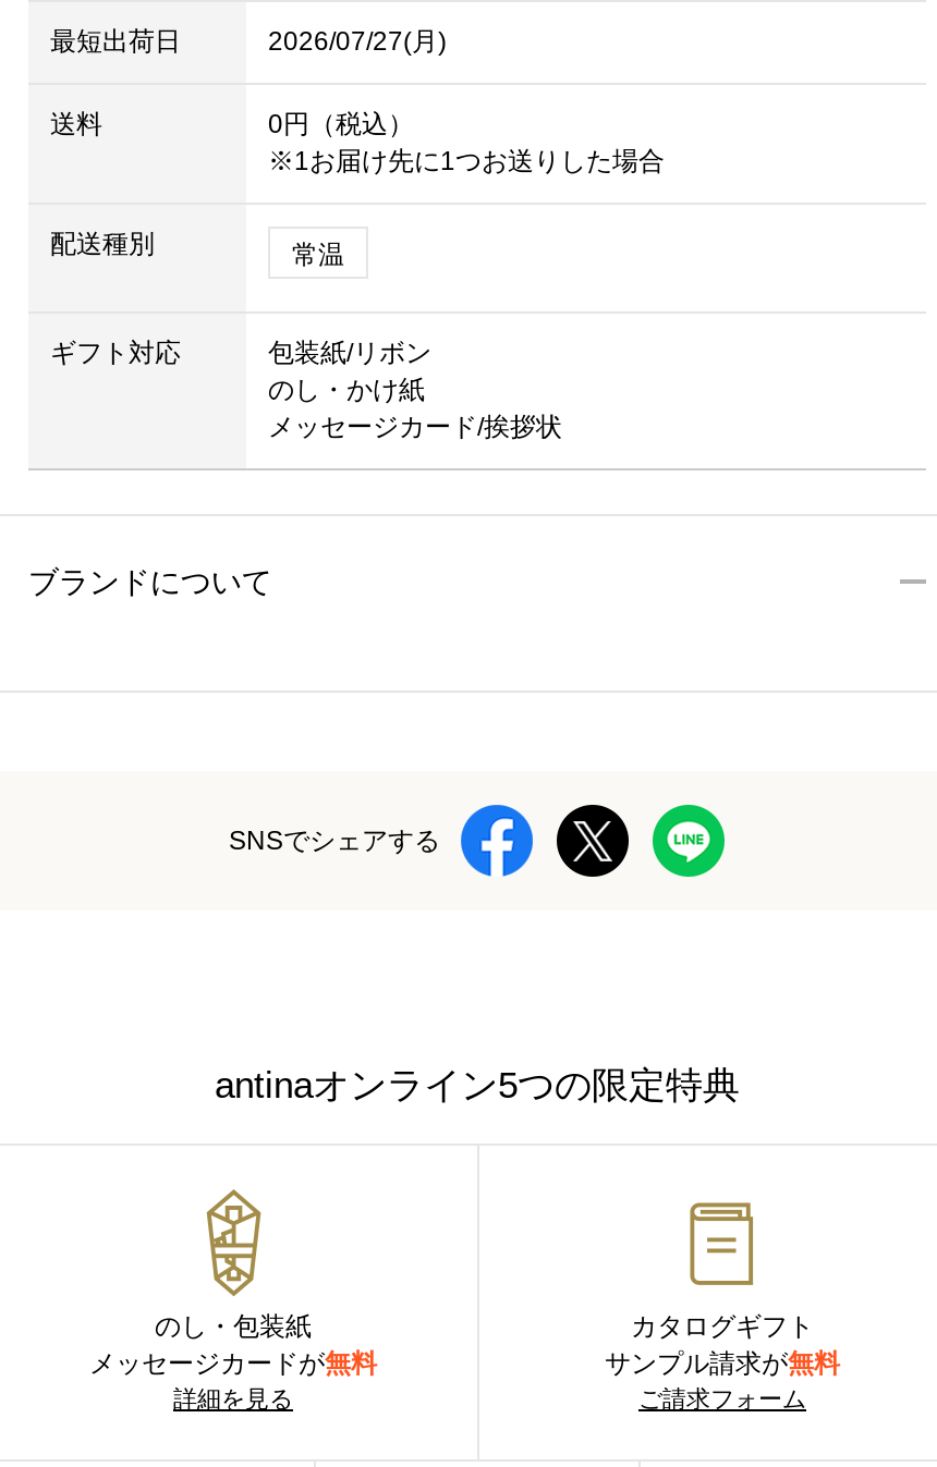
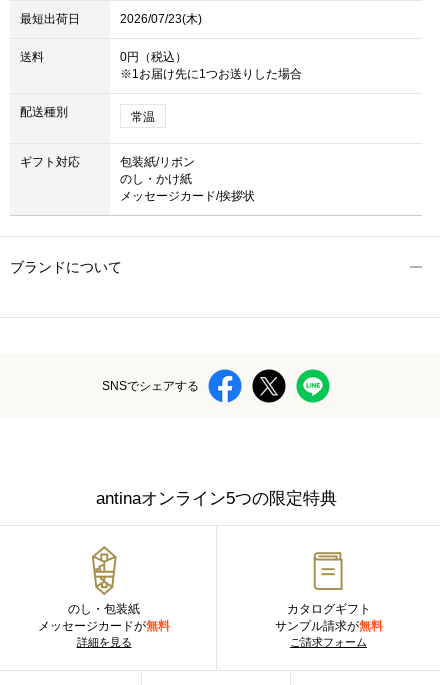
[268,26,447,57] 2026/07/27(月) -> [120,12,202,26] 2026/07/23(木)

